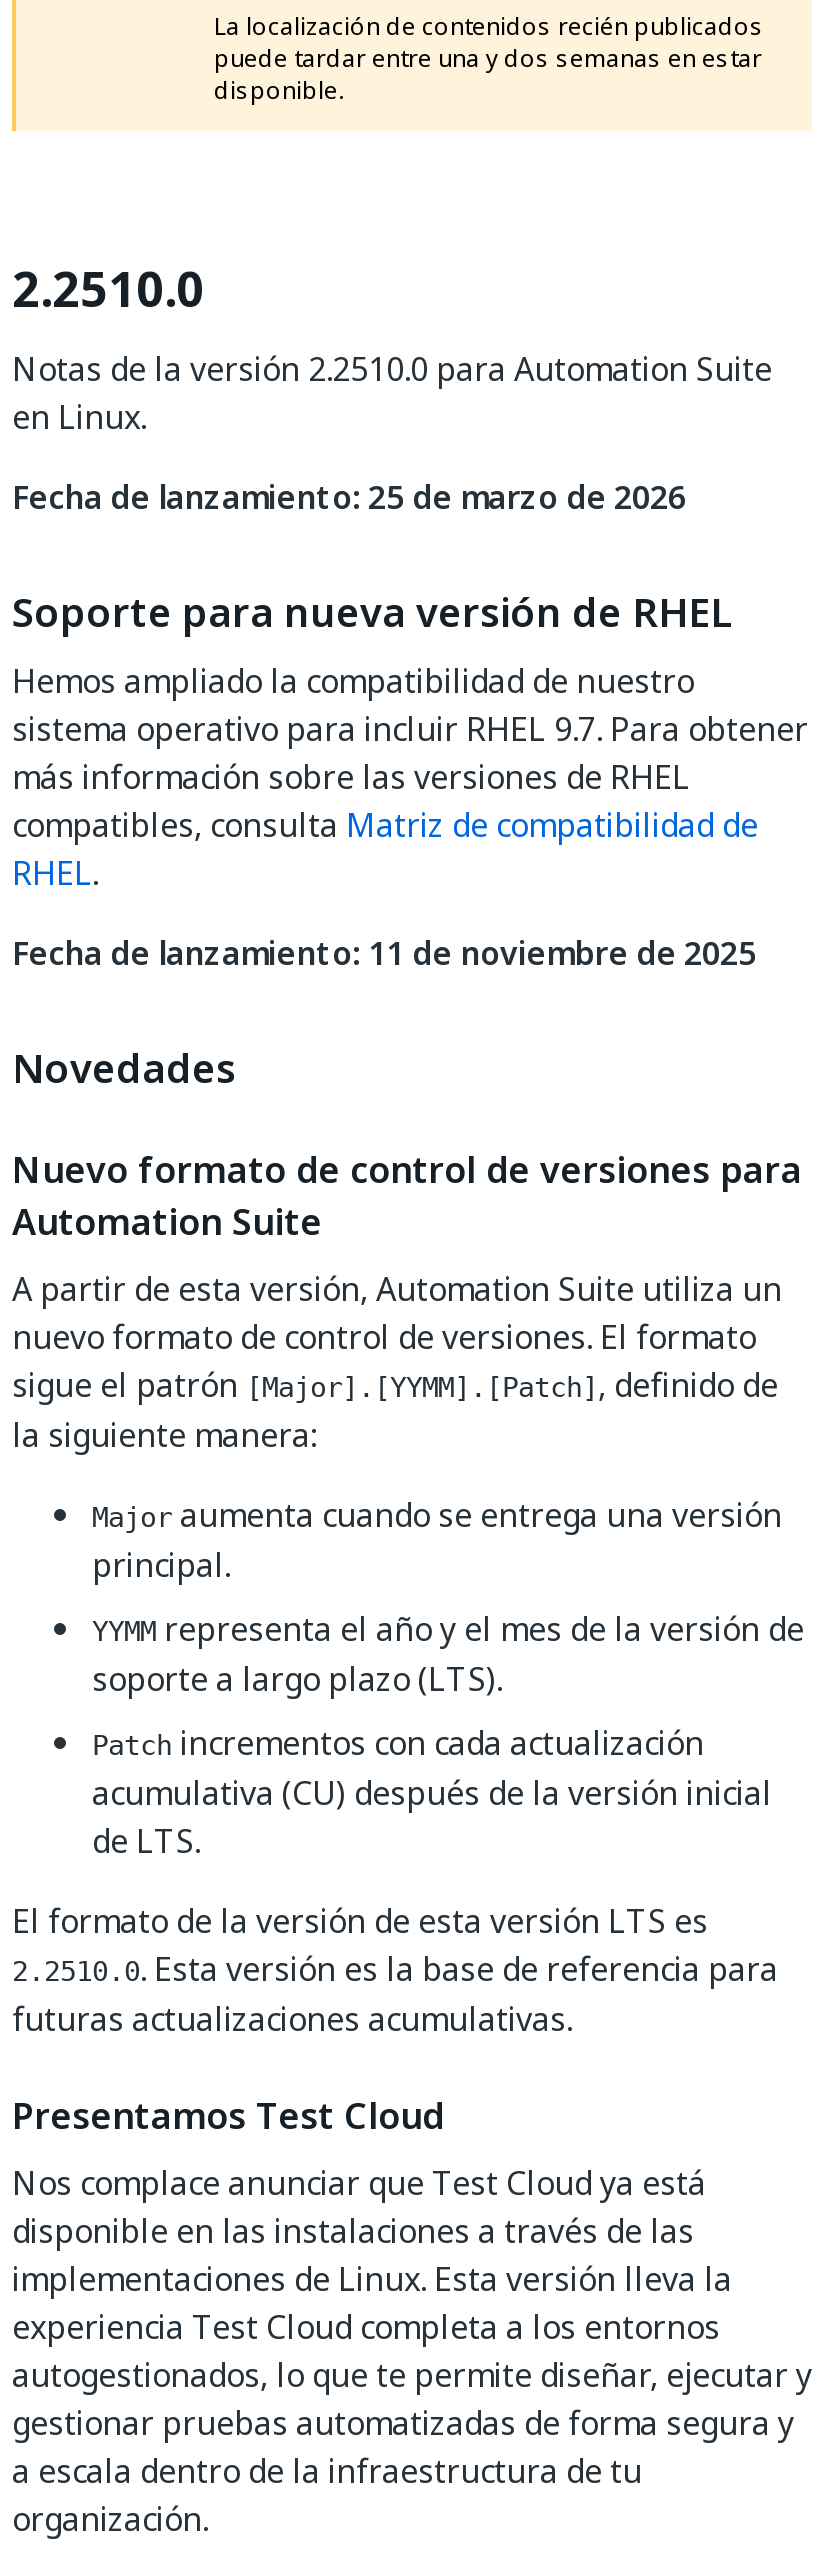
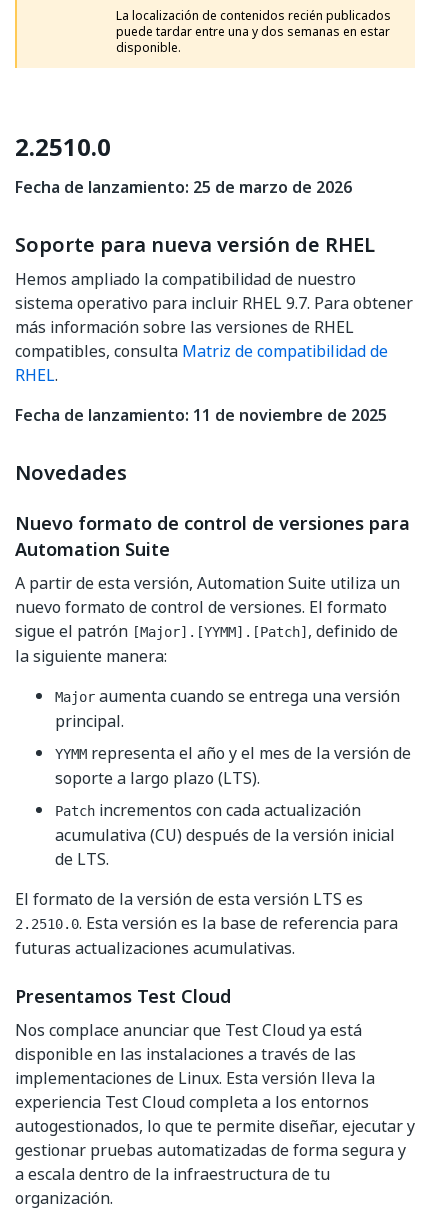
[12,345,772,441] Notas de la versión 2.2510.0 para Automation Suite | en Linux. -> none

